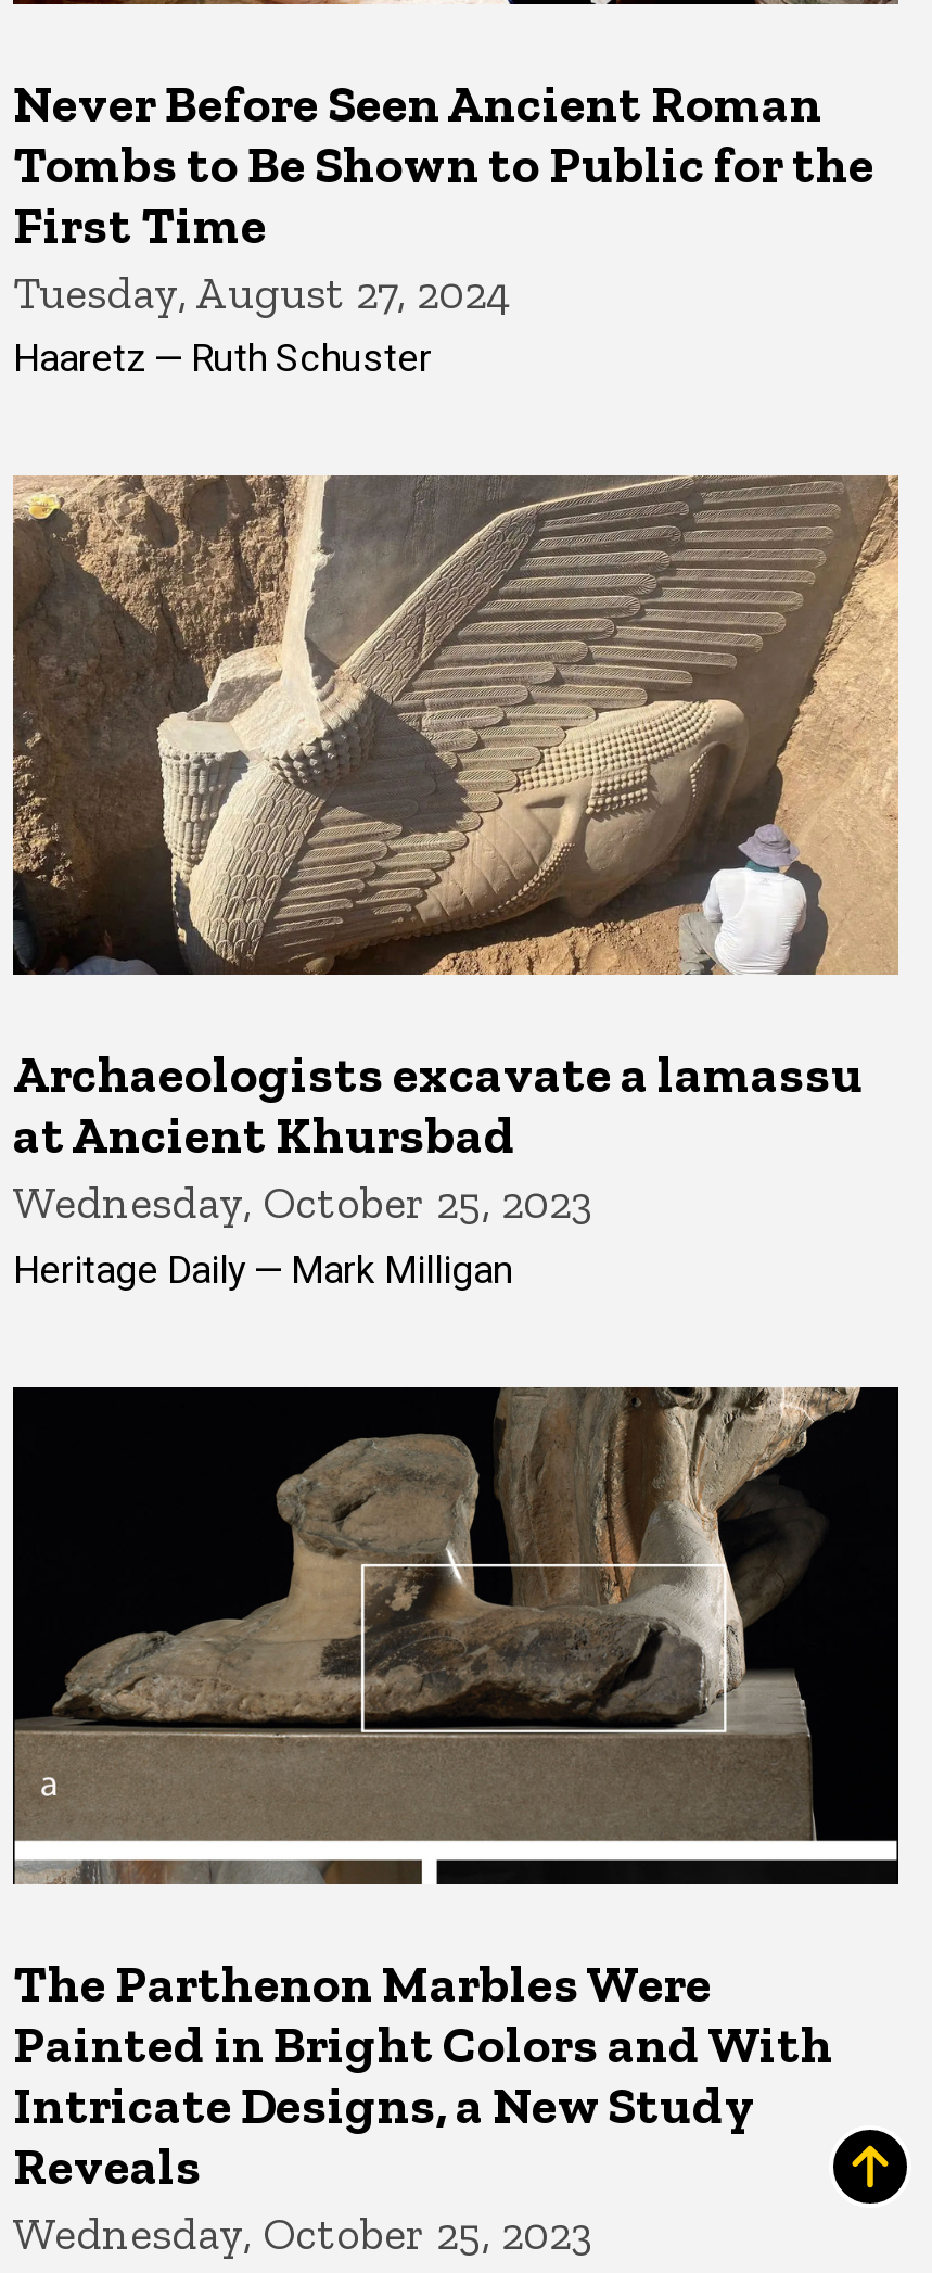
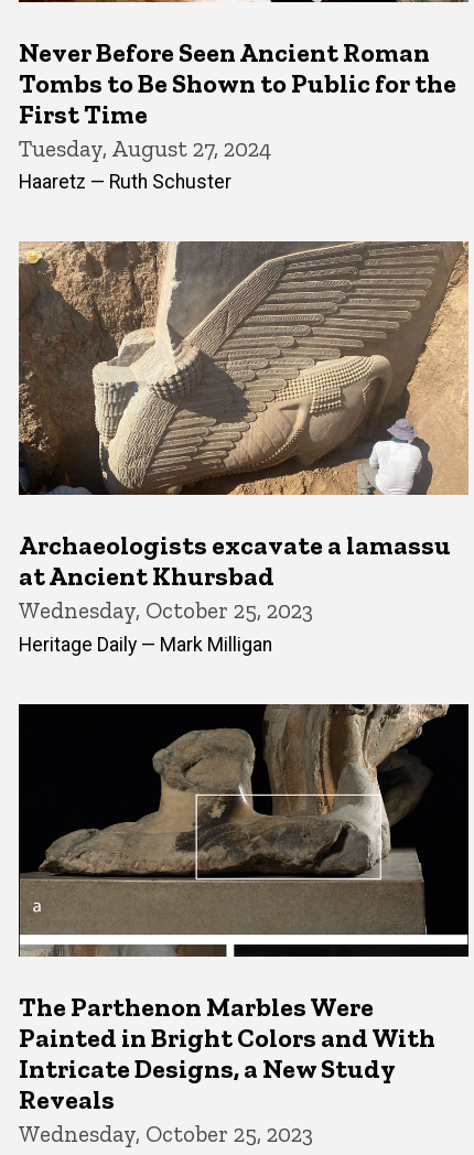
[831,2128,909,2206] [image] -> none

